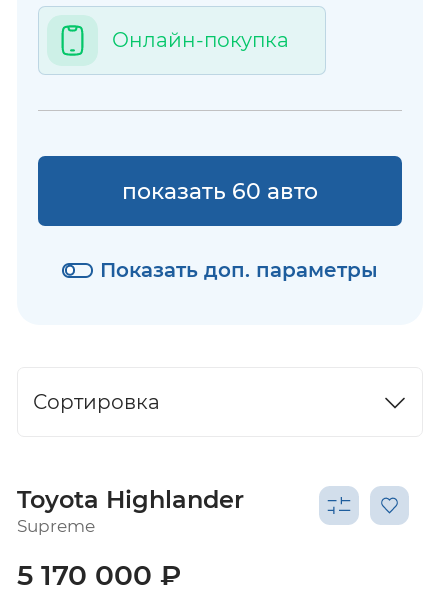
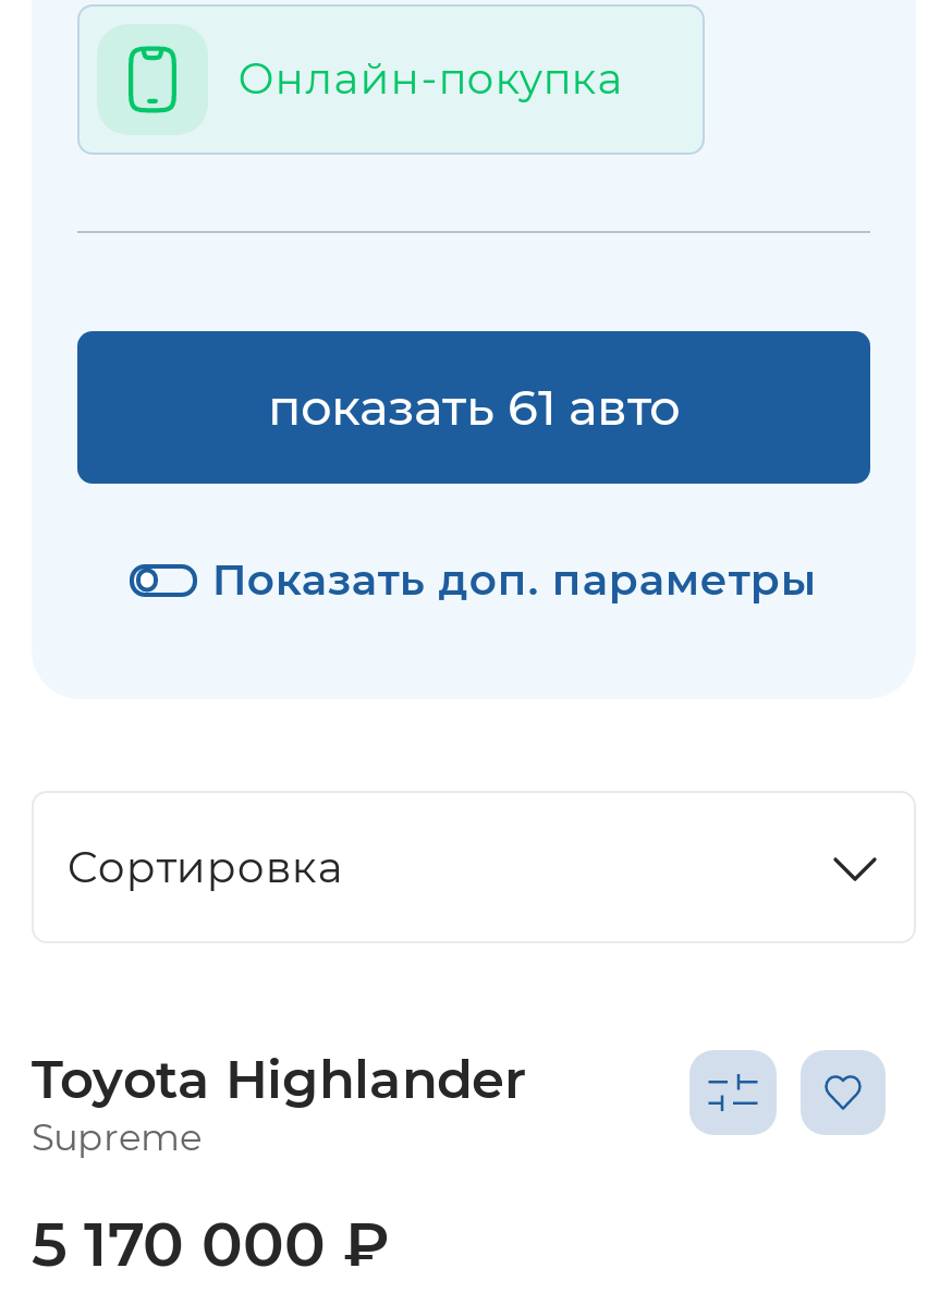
[122,177,318,205] показать 60 авто -> [268,376,680,437] показать 61 авто

